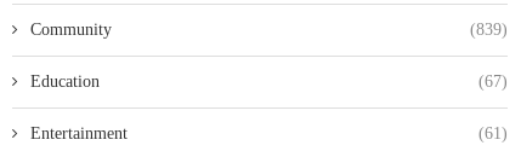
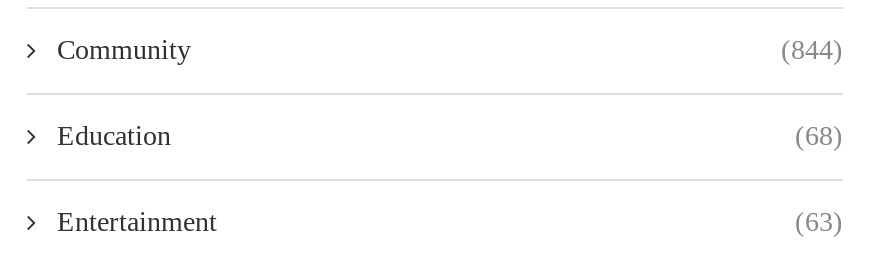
[470,20,508,38] (839) -> [781,34,843,64] (844)
[478,72,508,90] (67) -> [795,120,843,150] (68)
[478,124,508,142] (61) -> [795,206,843,236] (63)

